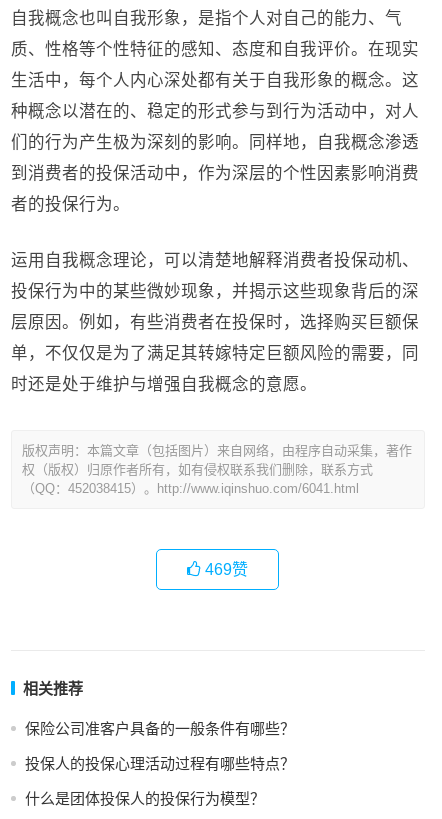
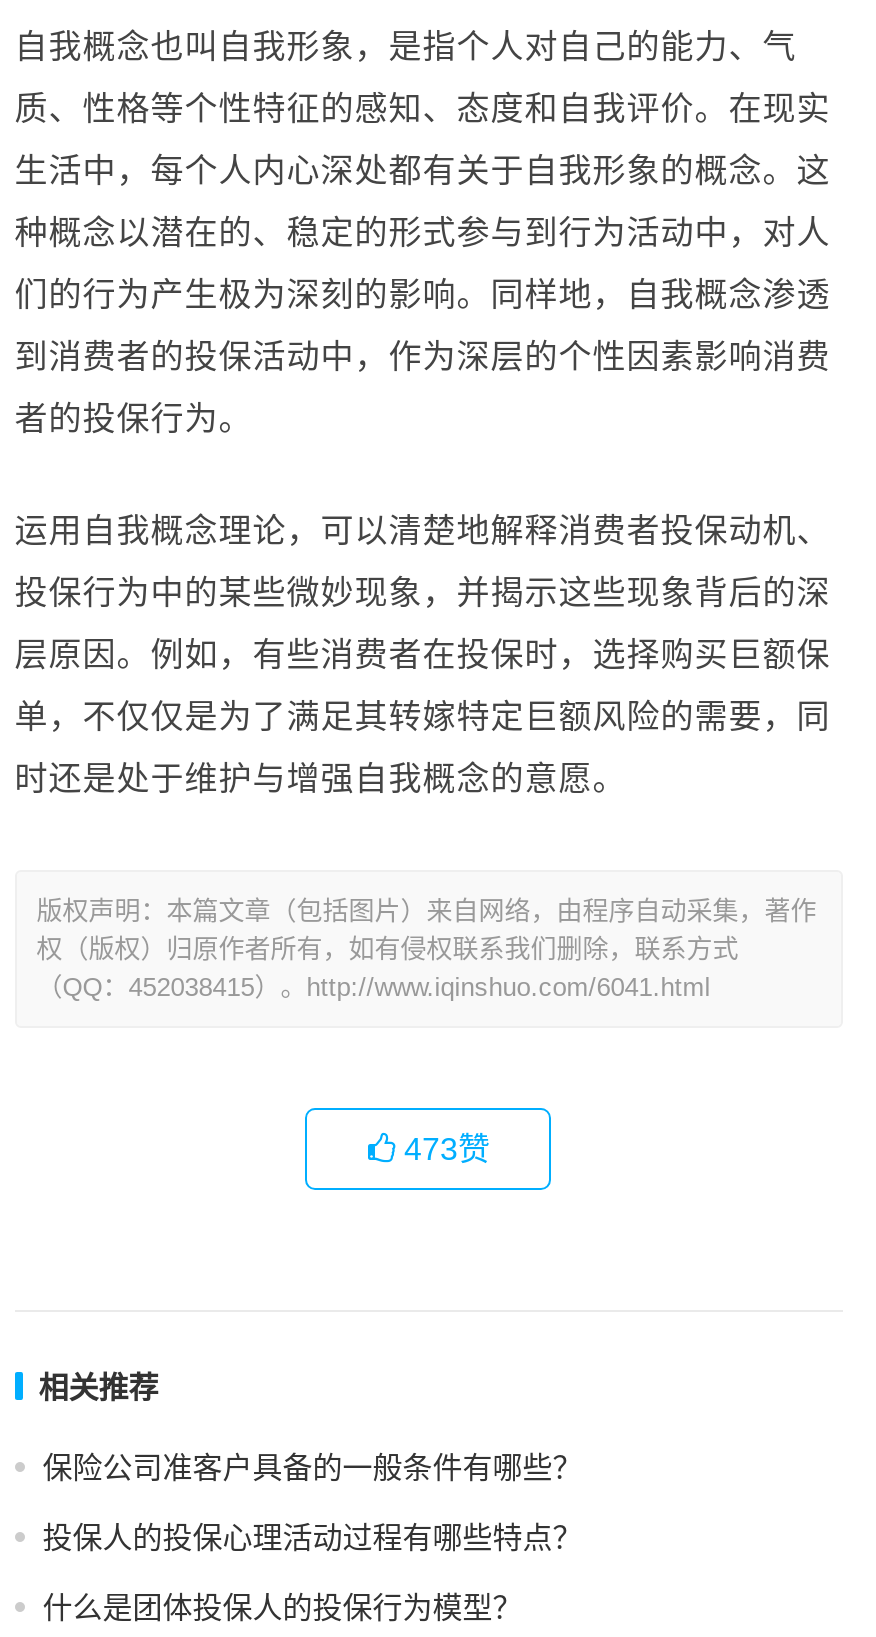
[201,561,248,578] 469赞 -> [396,1132,490,1166] 473赞

